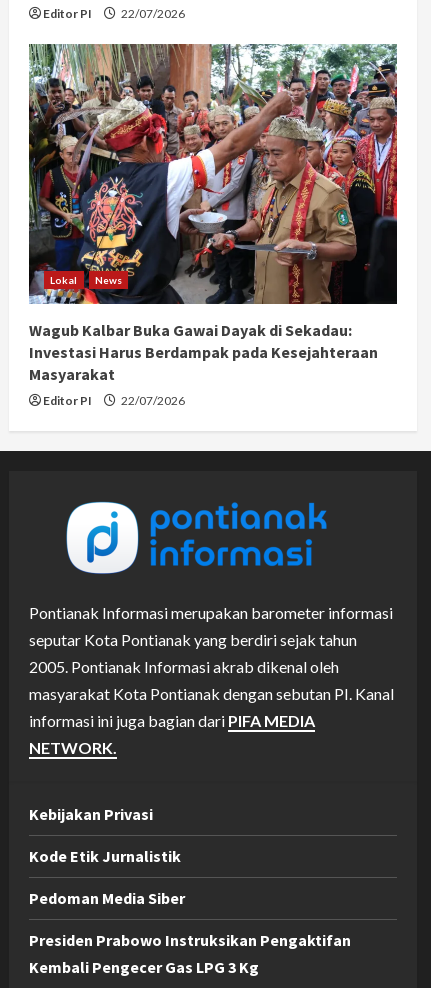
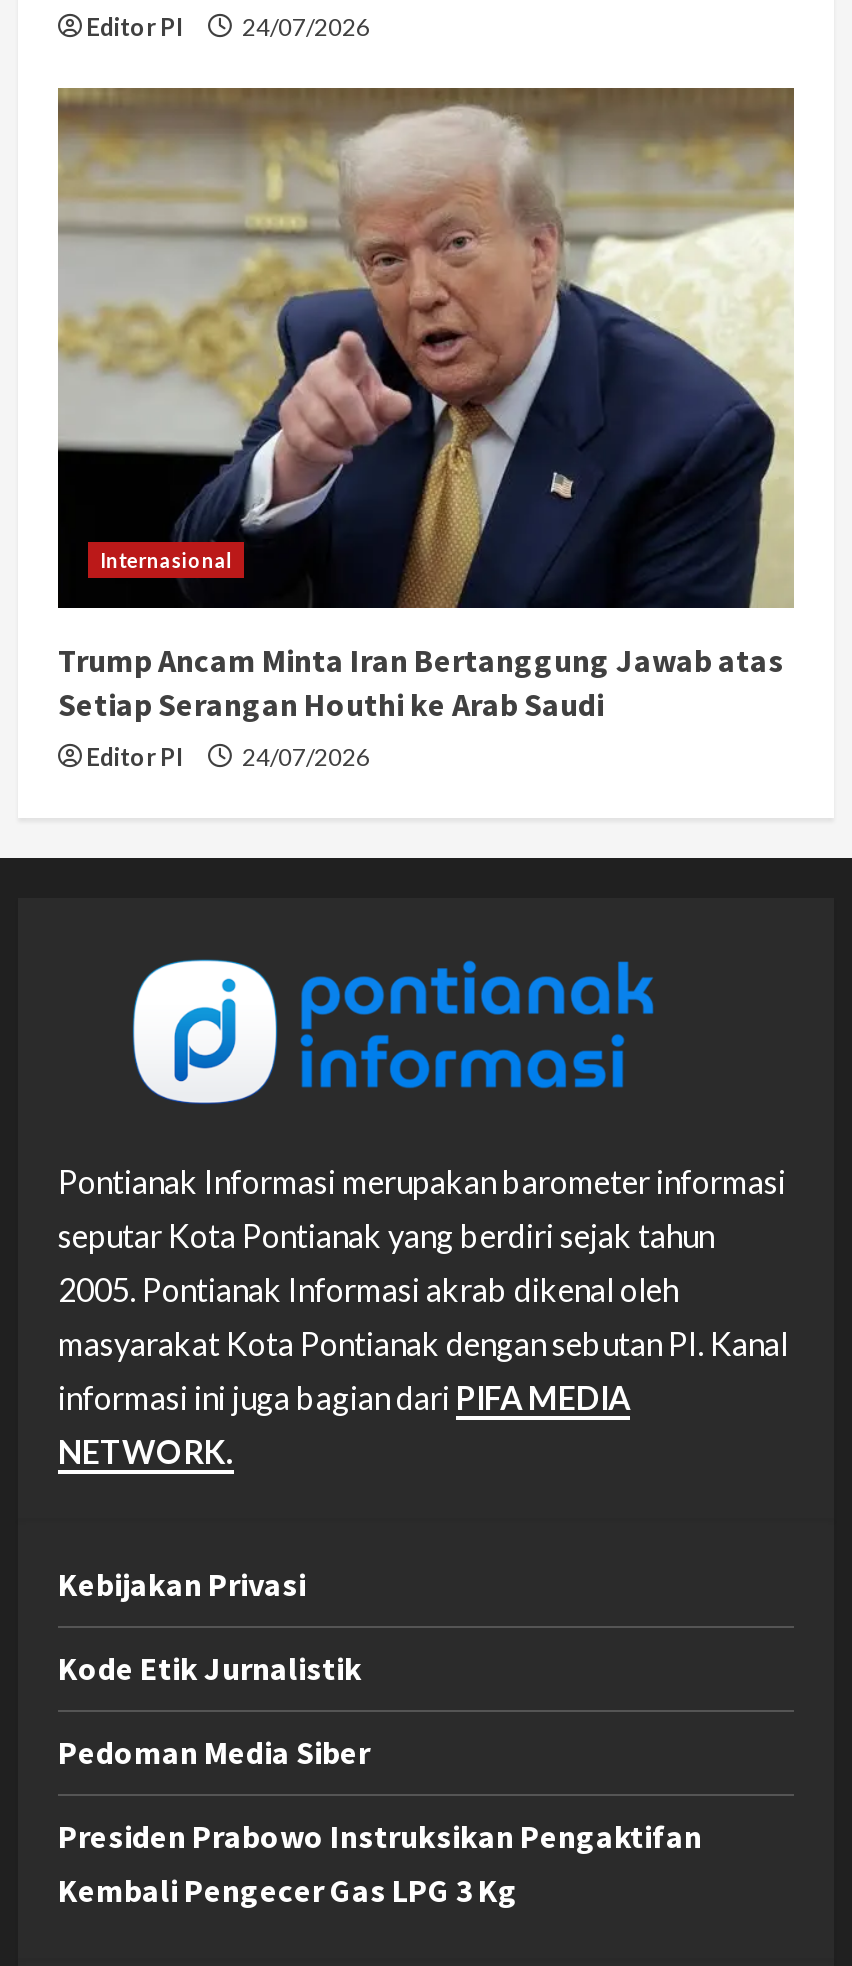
[43,6,185,21] Editor PI 22/07/2026 -> [86,12,370,42] Editor PI 24/07/2026
[28,44,398,305] [image] | Lokal | News -> [58,86,794,608] [image] | Internasional
[29,320,378,384] Wagub Kalbar Buka Gawai Dayak di Sekadau: | Investasi Harus Berdampak pada Kesejahteraan | Masyarakat -> [58,640,784,724] Trump Ancam Minta Iran Bertanggung Jawab atas | Setiap Serangan Houthi ke Arab Saudi
[43,393,185,408] Editor PI 22/07/2026 -> [86,742,370,772] Editor PI 24/07/2026

